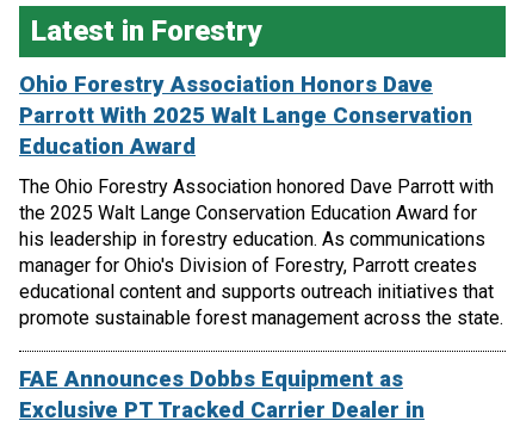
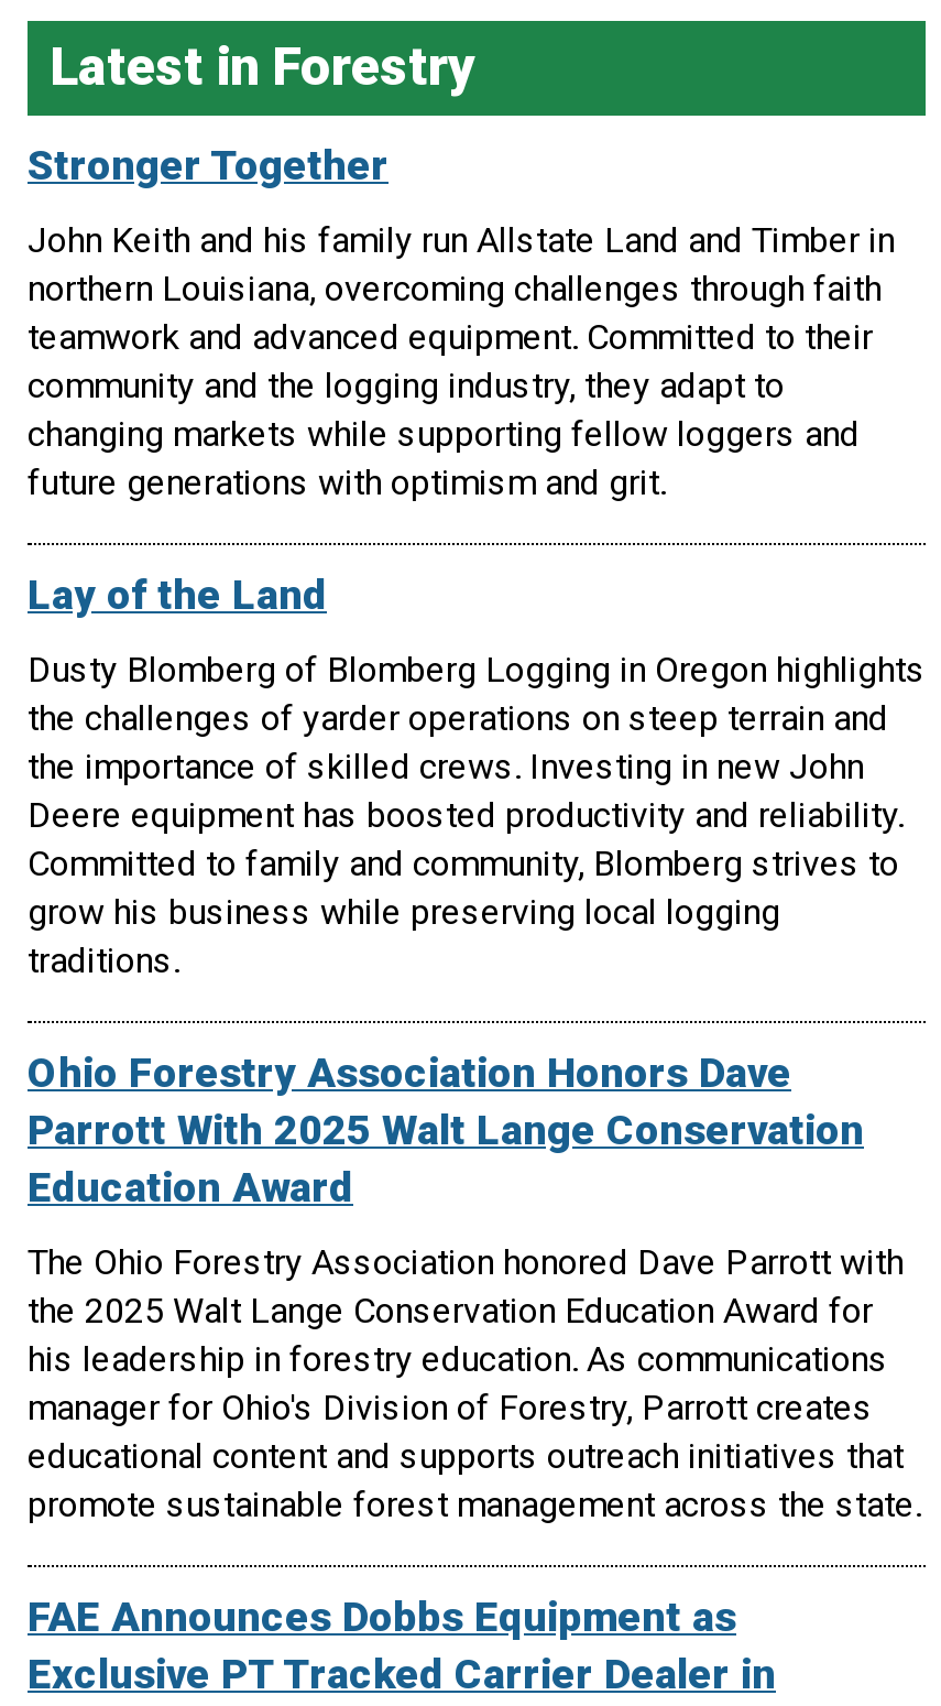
none -> [28,142,926,982] Stronger Together | John Keith and his family run Allstate Land and Timber in | northern Louisiana, overcoming challenges through faith | teamwork and advanced equipment. Committed to their | community and the logging industry, they adapt to | changing markets while supporting fellow loggers and | future generations with optimism and grit. | Lay of the Land | Dusty Blomberg of Blomberg Logging in Oregon highlights | the challenges of yarder operations on steep terrain and | the importance of skilled crews. Investing in new John | Deere equipment has boosted productivity and reliability. | Committed to family and community, Blomberg strives to | grow his business while preserving local logging | traditions.

